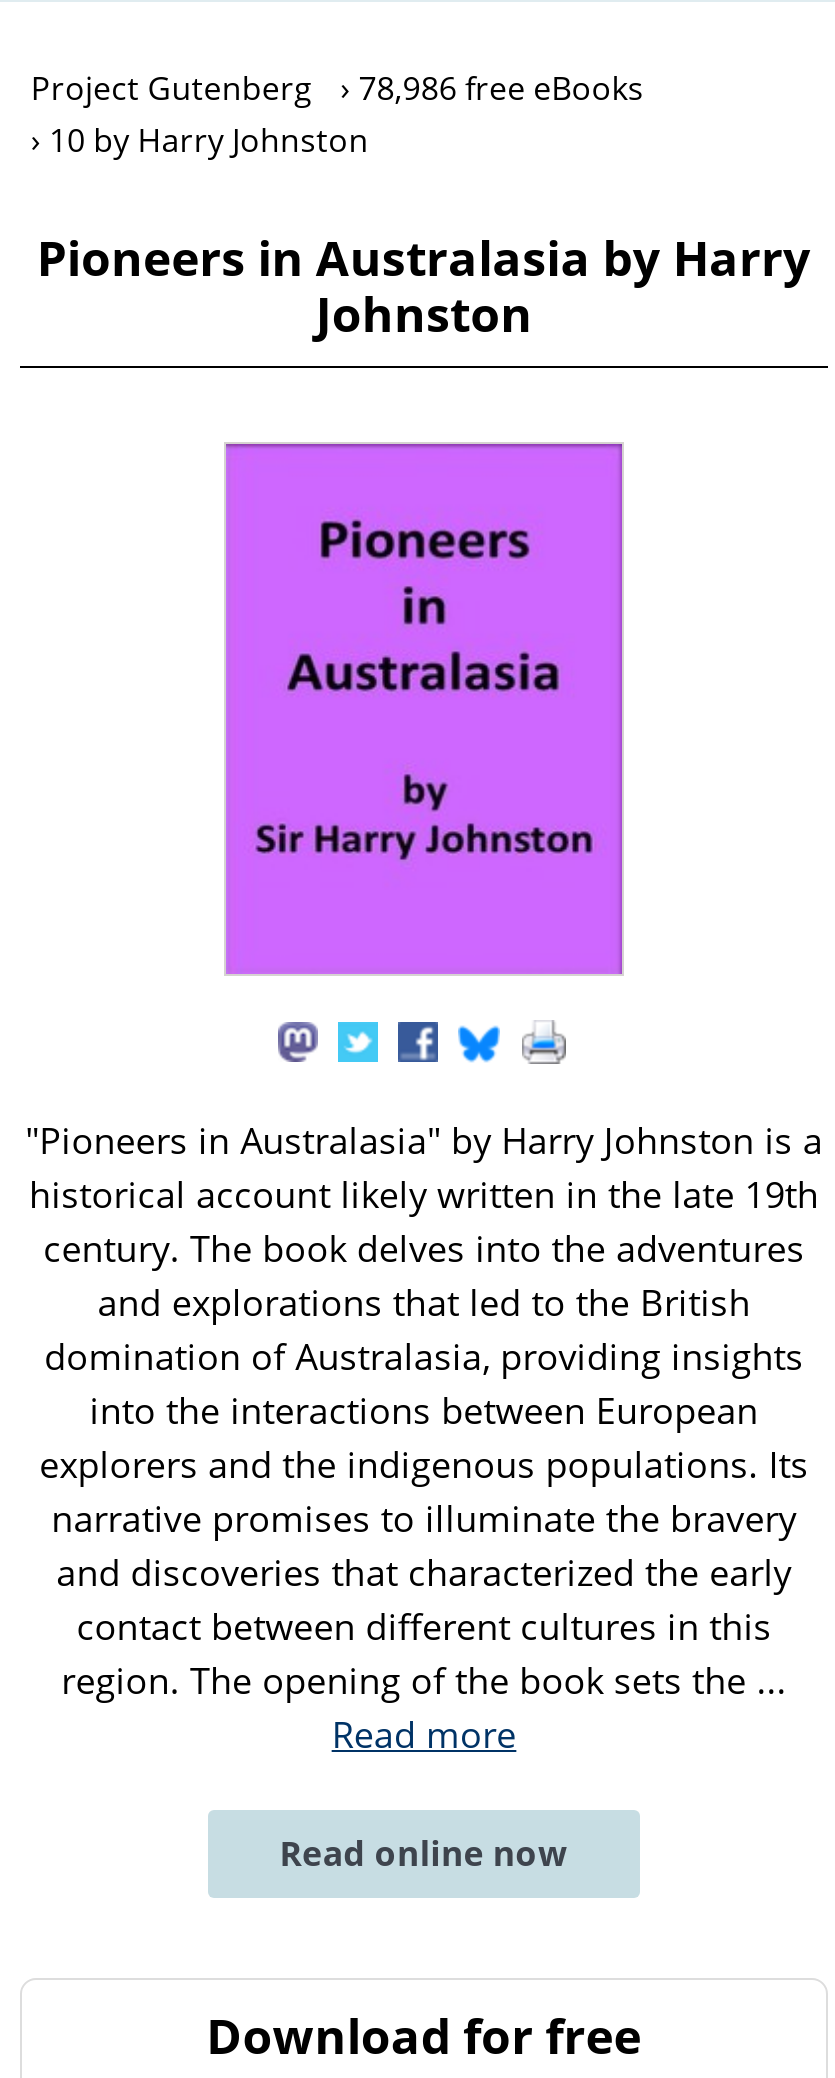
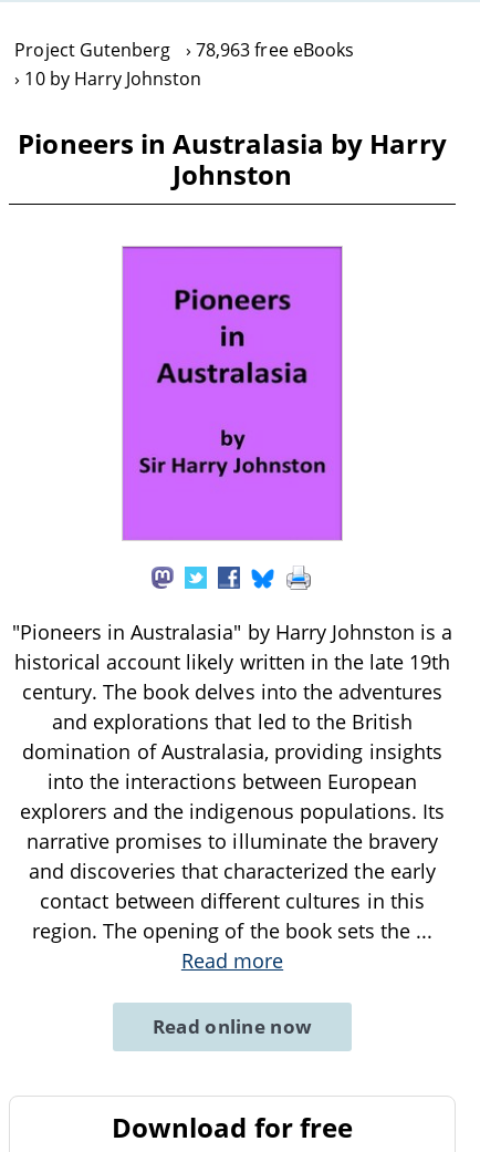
[31,66,644,110] Project Gutenberg 78,986 free eBooks -> [15,38,354,62] Project Gutenberg 78,963 free eBooks

